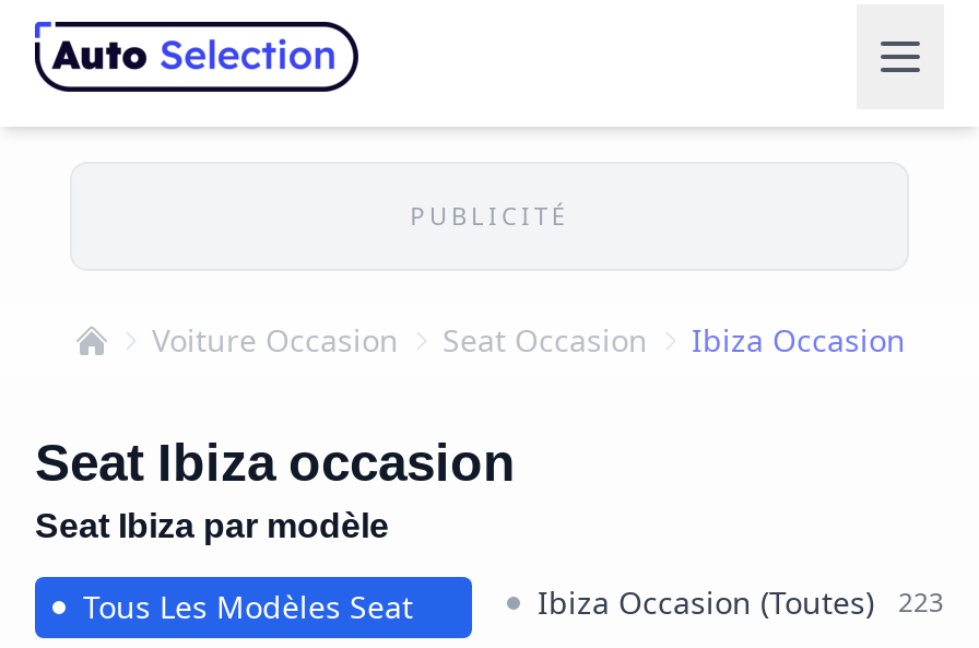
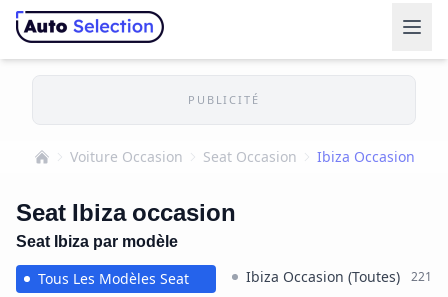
[538,584,944,621] Ibiza Occasion (Toutes) 223 -> [246,268,432,285] Ibiza Occasion (Toutes) 221

